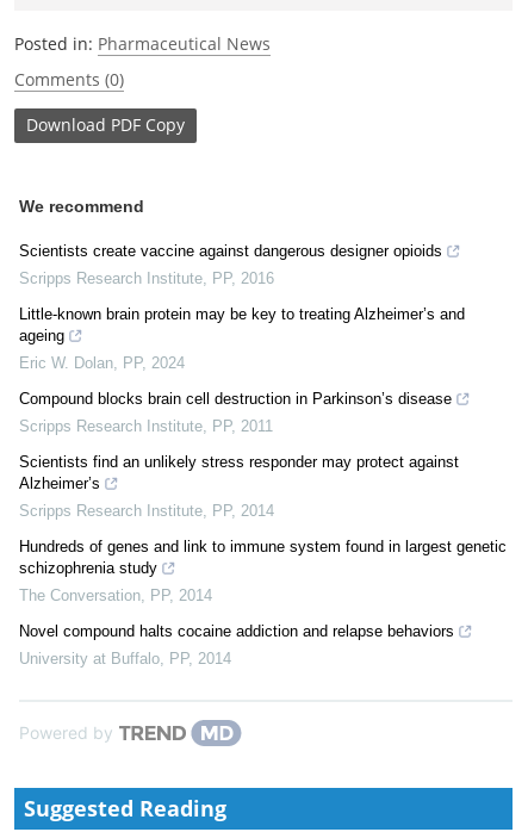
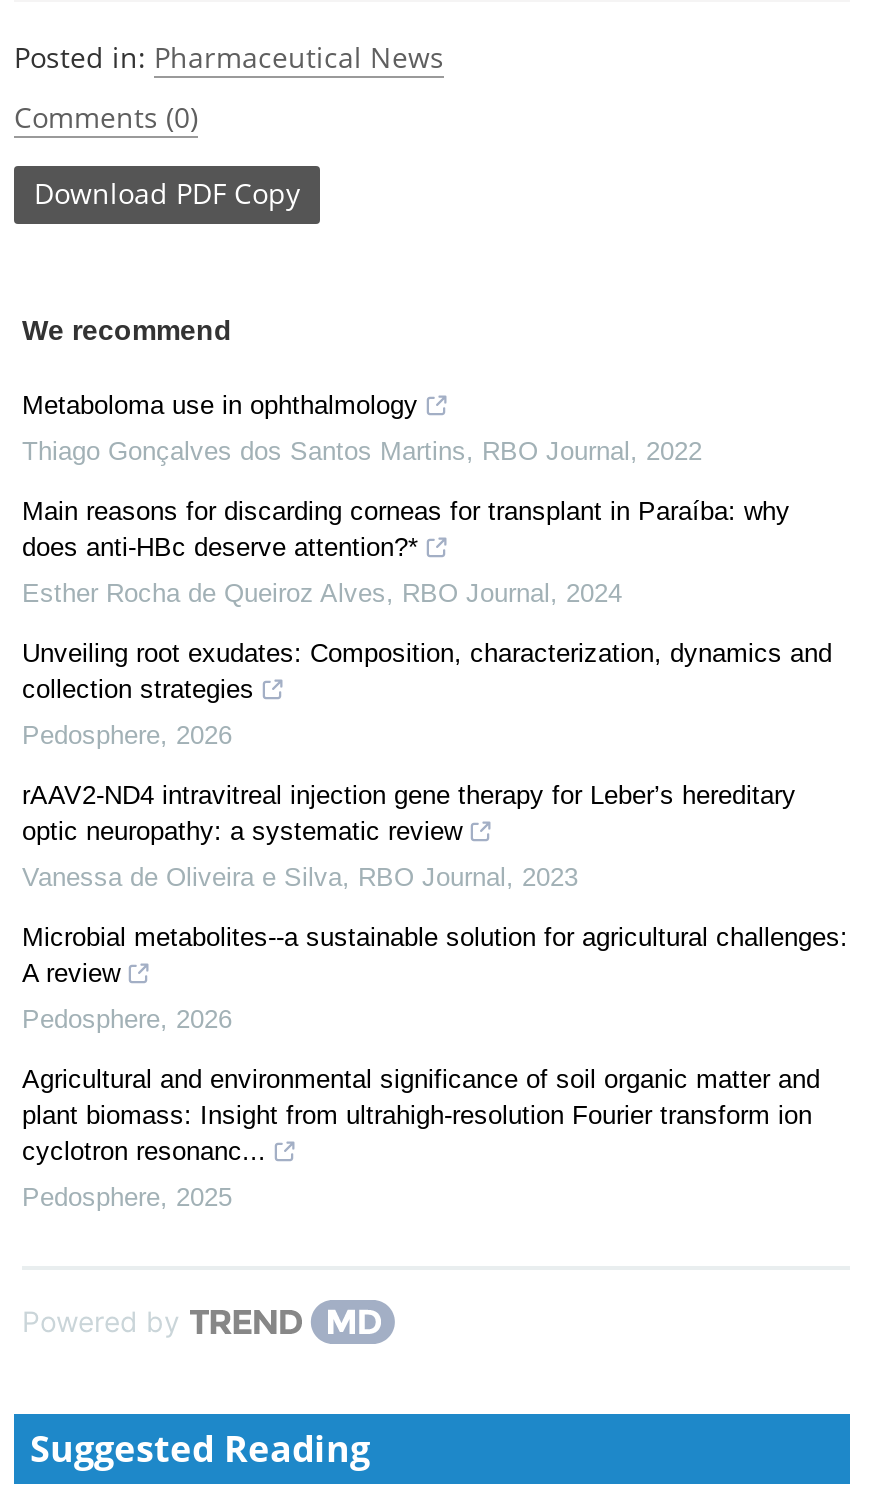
[19,242,442,260] Scientists create vaccine against dangerous designer opioids -> [22,390,418,420] Metaboloma use in ophthalmology
[19,269,274,287] Scripps Research Institute, PP, 2016 -> [22,436,702,466] Thiago Gonçalves dos Santos Martins, RBO Journal, 2022
[19,305,465,344] Little-known brain protein may be key to treating Alzheimer’s and | ageing -> [22,496,790,562] Main reasons for discarding corneas for transplant in Paraíba: why | does anti-HBc deserve attention?*
[19,354,185,372] Eric W. Dolan, PP, 2024 -> [22,578,622,608] Esther Rocha de Queiroz Alves, RBO Journal, 2024
[19,390,452,408] Compound blocks brain cell destruction in Parkinson’s disease -> [22,638,832,704] Unveiling root exudates: Composition, characterization, dynamics and | collection strategies
[19,417,273,435] Scripps Research Institute, PP, 2011 -> [22,720,232,750] Pedosphere, 2026
[19,453,459,492] Scientists find an unlikely stress responder may protect against | Alzheimer’s -> [22,780,796,846] rAAV2-ND4 intravitreal injection gene therapy for Leber’s hereditary | optic neuropathy: a systematic review
[19,502,274,520] Scripps Research Institute, PP, 2014 -> [22,862,578,892] Vanessa de Oliveira e Silva, RBO Journal, 2023
[19,537,507,577] Hundreds of genes and link to immune system found in largest genetic | schizophrenia study -> [22,922,848,988] Microbial metabolites--a sustainable solution for agricultural challenges: | A review
[19,586,212,604] The Conversation, PP, 2014 -> [22,1004,232,1034] Pedosphere, 2026
[19,622,454,640] Novel compound halts cocaine addiction and relapse behaviors -> [22,1064,820,1166] Agricultural and environmental significance of soil organic matter and | plant biomass: Insight from ultrahigh-resolution Fourier transform ion | cyclotron resonanc...
[19,650,231,667] University at Buffalo, PP, 2014 -> [22,1182,232,1212] Pedosphere, 2025

